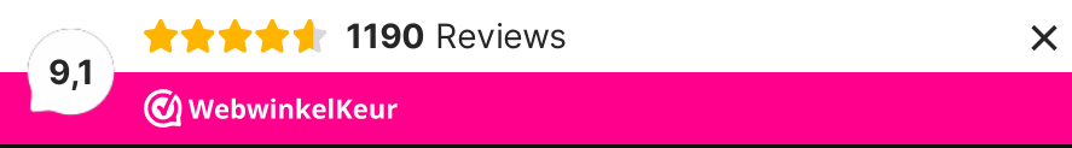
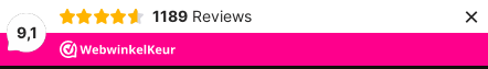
[346,14,566,55] 1190 Reviews -> [152,7,251,25] 1189 Reviews

